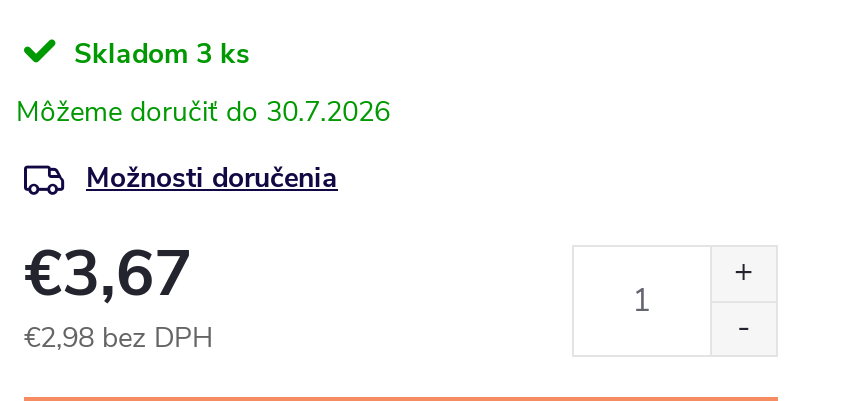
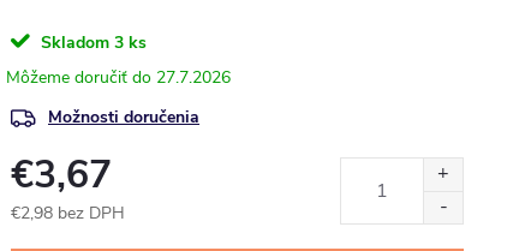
[266,93,390,131] 30.7.2026 -> [156,66,231,89] 27.7.2026

